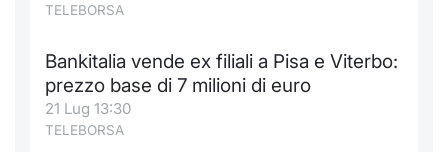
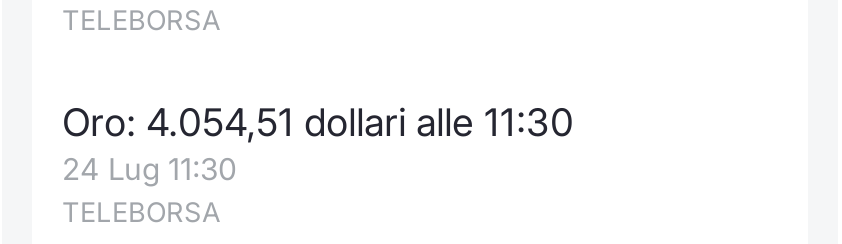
[45,50,398,118] Bankitalia vende ex filiali a Pisa e Viterbo: | prezzo base di 7 milioni di euro | 21 Lug 13:30 -> [62,100,574,188] Oro: 4.054,51 dollari alle 11:30 | 24 Lug 11:30

